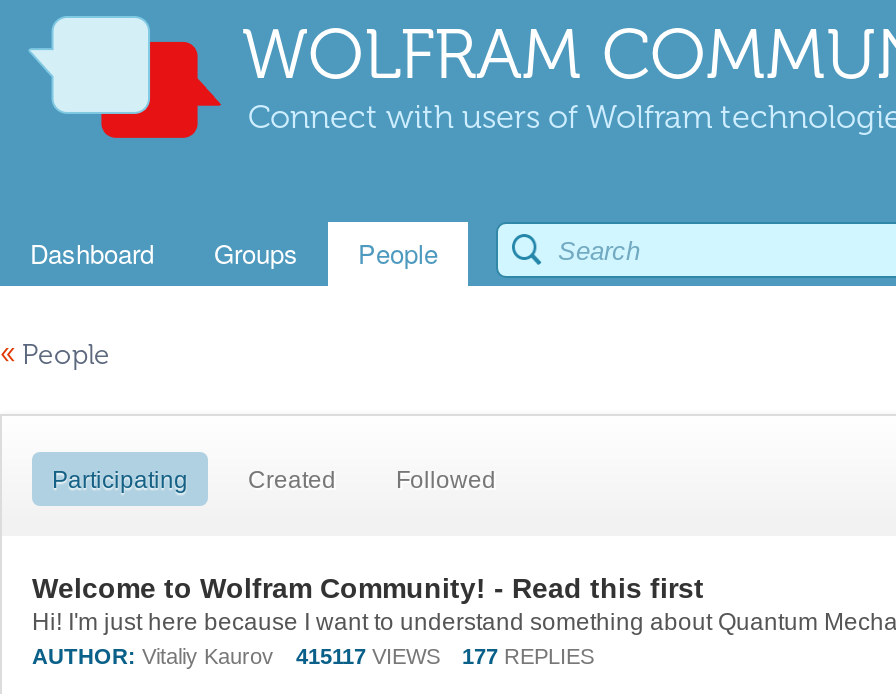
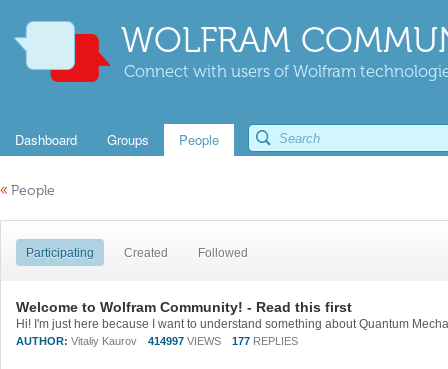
[32,644,594,668] AUTHOR: Vitaliy Kaurov 415117 VIEWS 177 REPLIES -> [16,335,298,347] AUTHOR: Vitaliy Kaurov 414997 VIEWS 177 REPLIES

